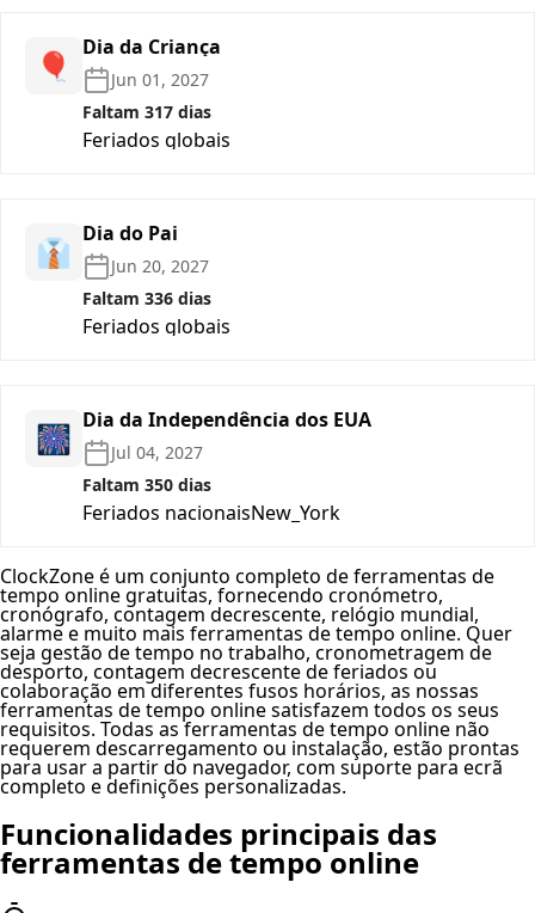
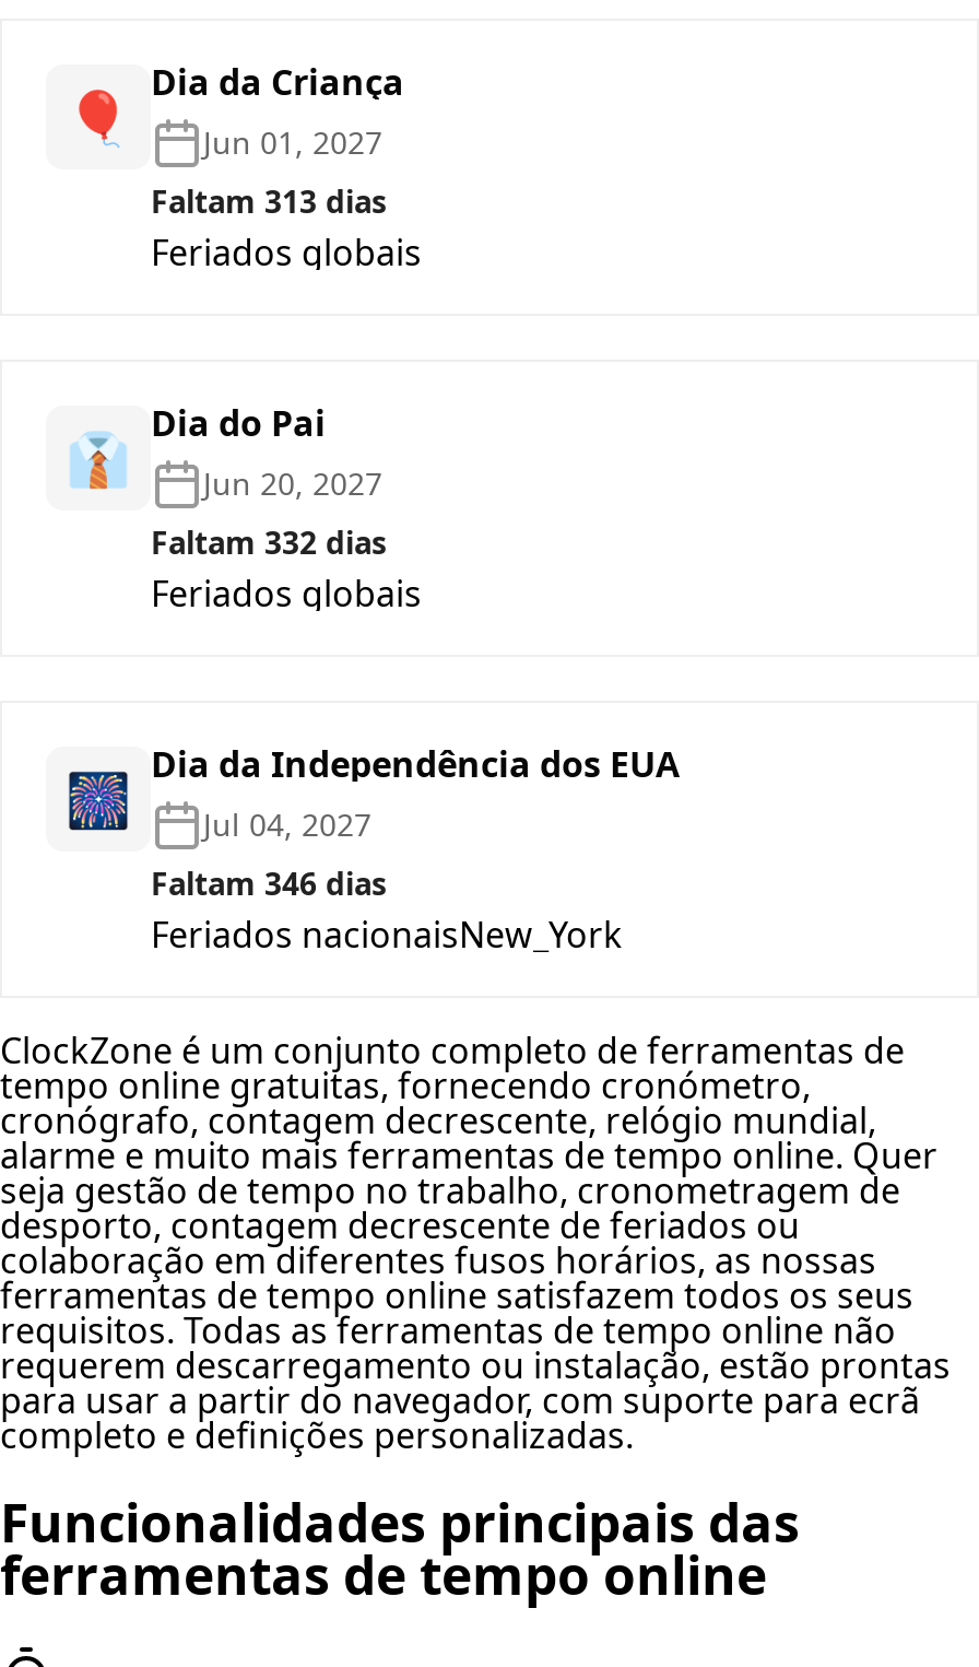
[82,101,211,123] Faltam 317 dias -> [151,181,387,222] Faltam 313 dias
[82,287,211,310] Faltam 336 dias -> [151,522,387,563] Faltam 332 dias
[82,473,211,496] Faltam 350 dias -> [151,863,387,904] Faltam 346 dias

